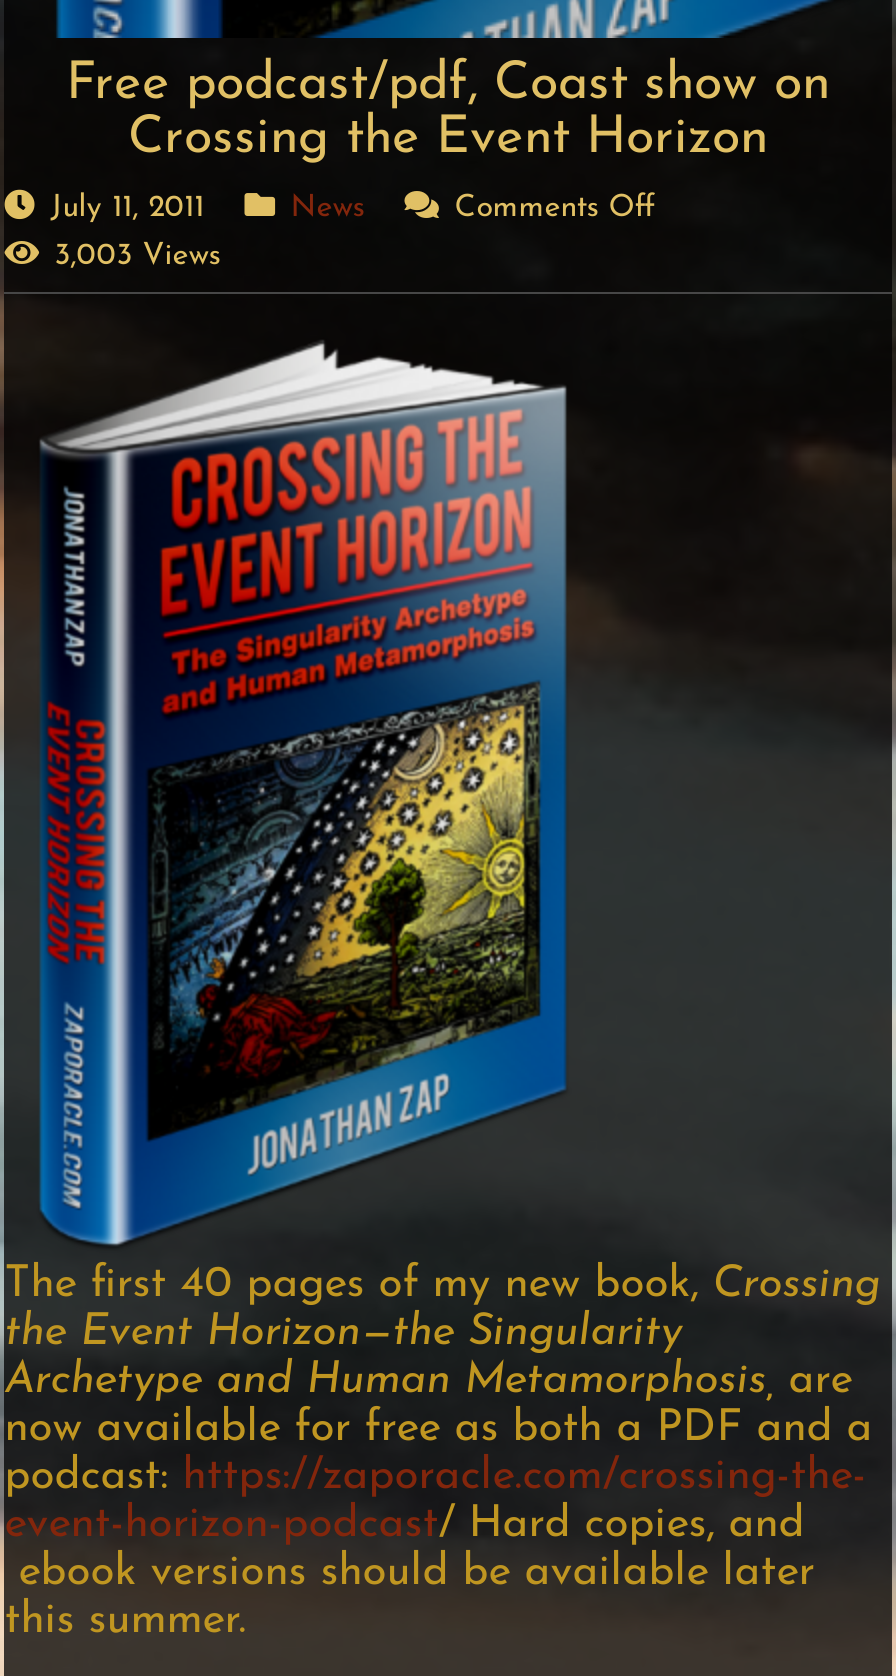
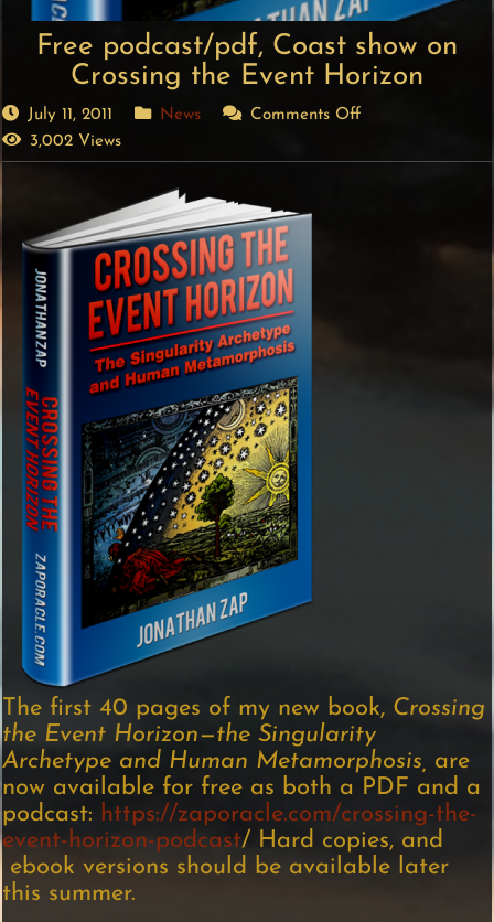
[54,243,220,273] 3,003 Views -> [30,134,122,151] 3,002 Views

